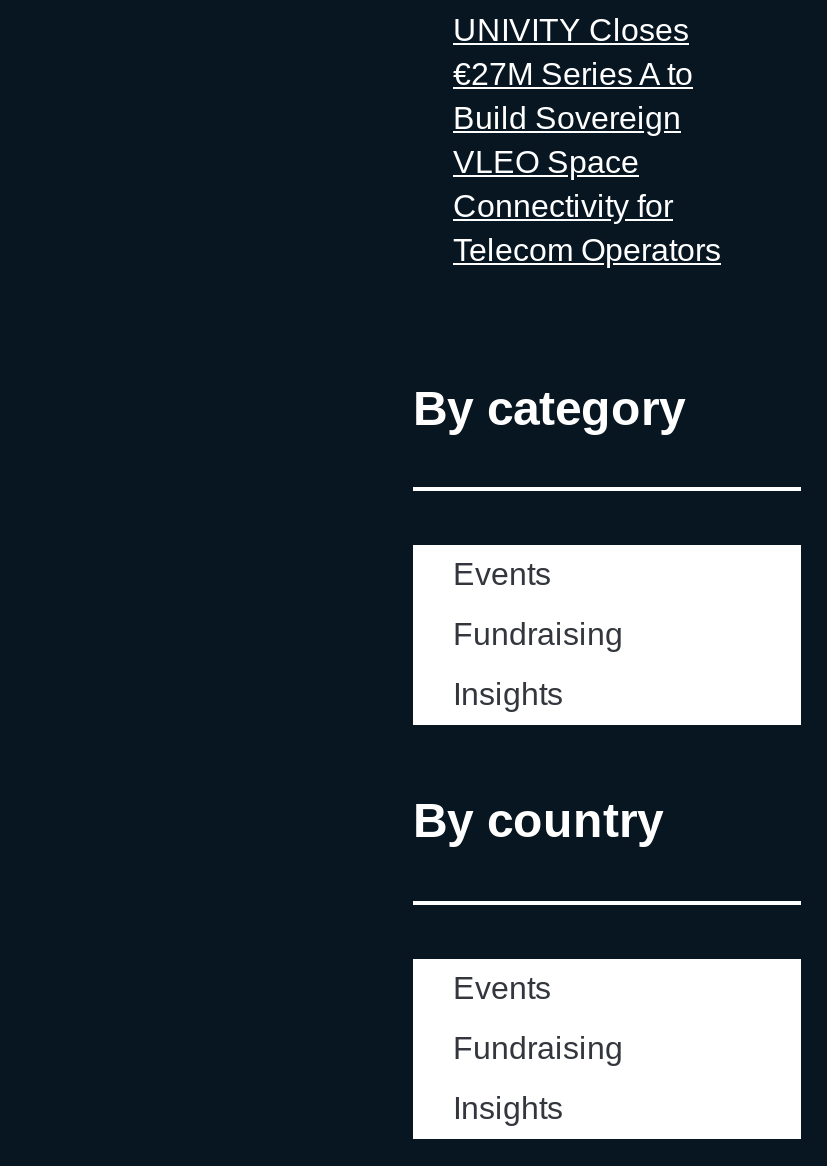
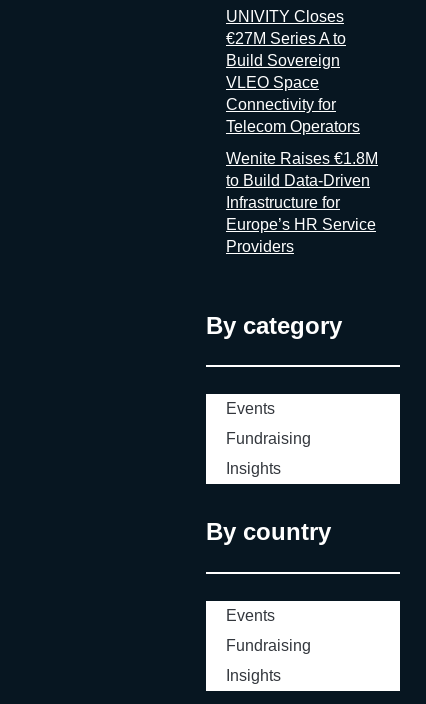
none -> [226,150,378,255] Wenite Raises €1.8M | to Build Data-Driven | Infrastructure for | Europe’s HR Service | Providers

